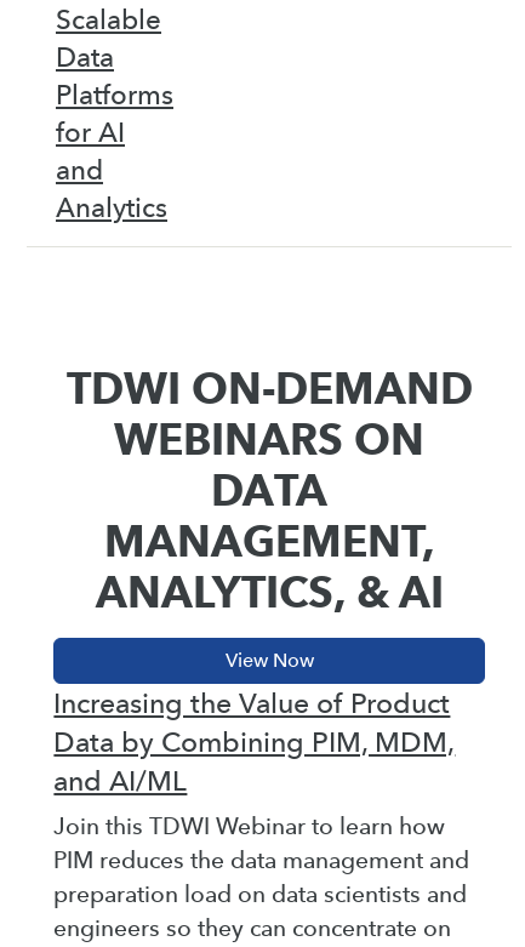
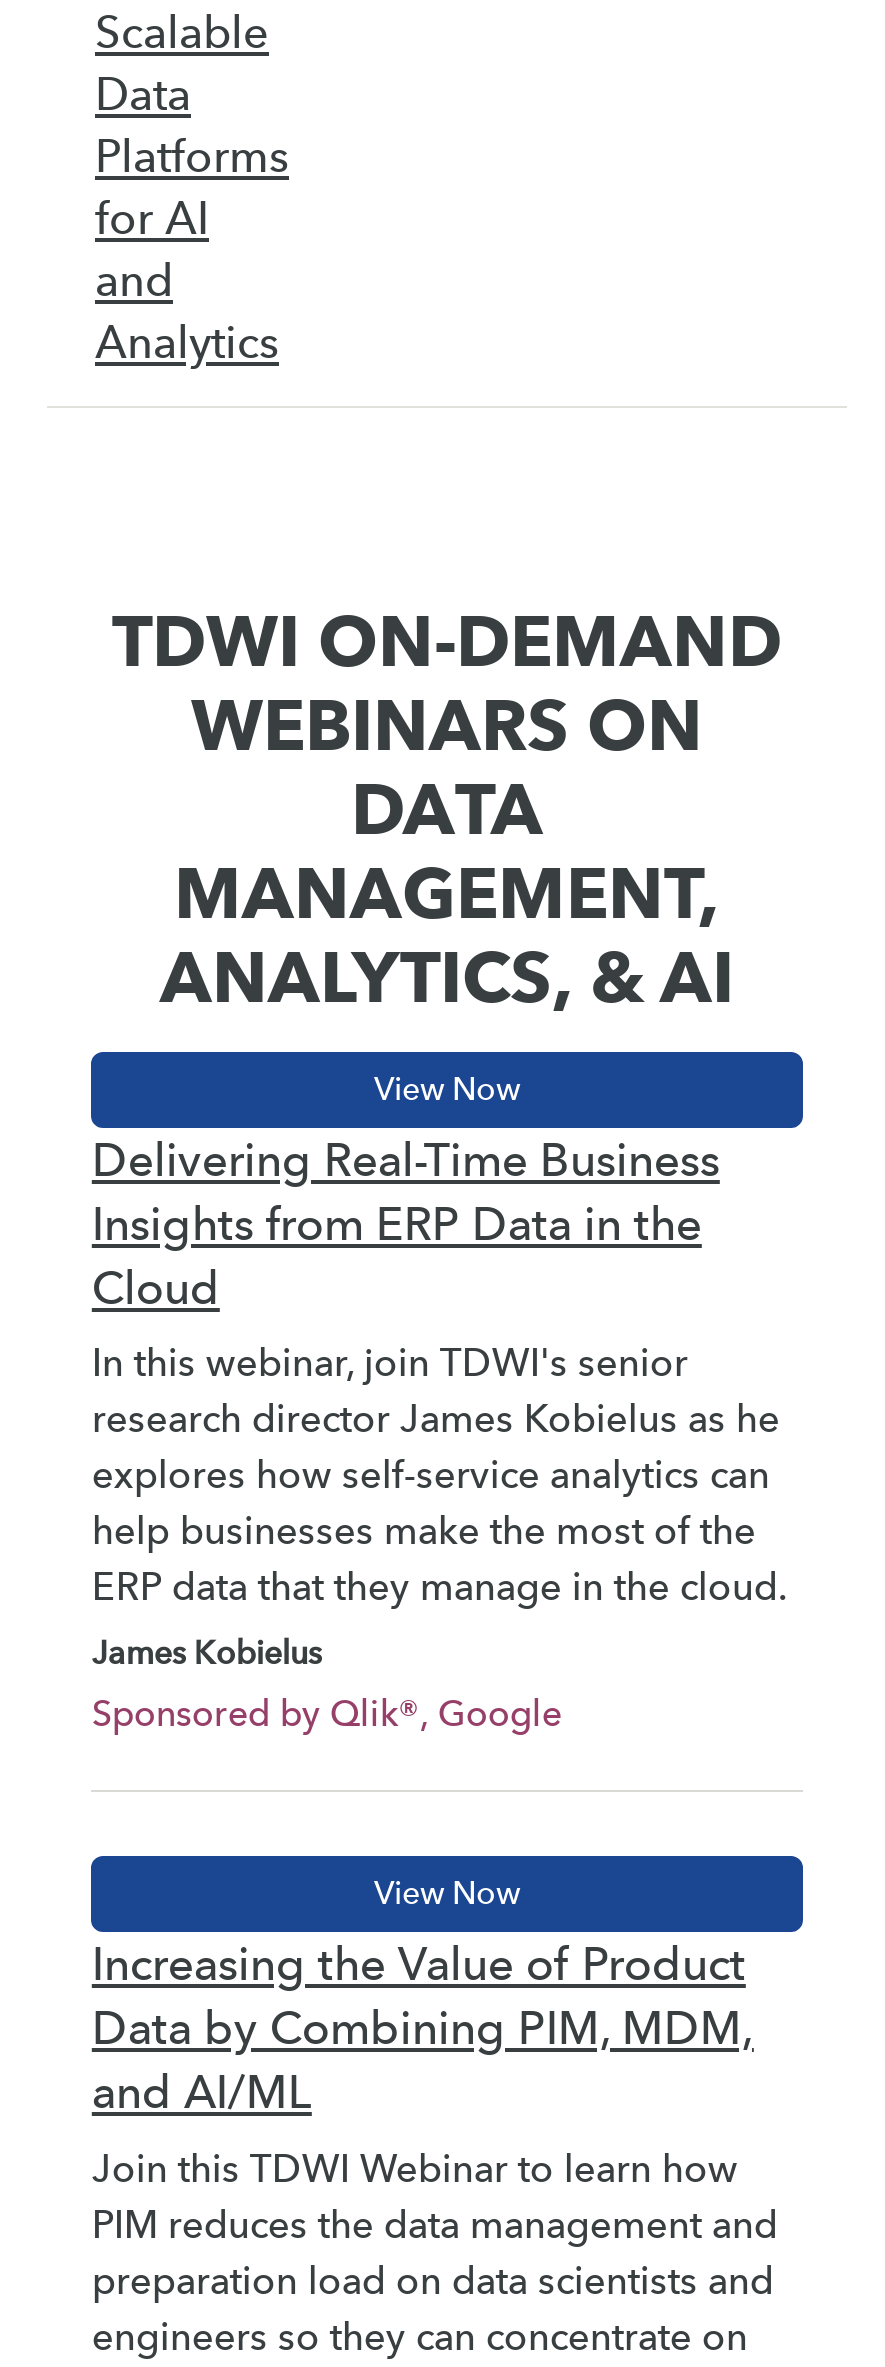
none -> [92,1131,788,1736] Delivering Real-Time Business | Insights from ERP Data in the | Cloud | In this webinar, join TDWI's senior | research director James Kobielus as he | explores how self-service analytics can | help businesses make the most of the | ERP data that they manage in the cloud. | James Kobielus | Sponsored by Qlik®, Google

